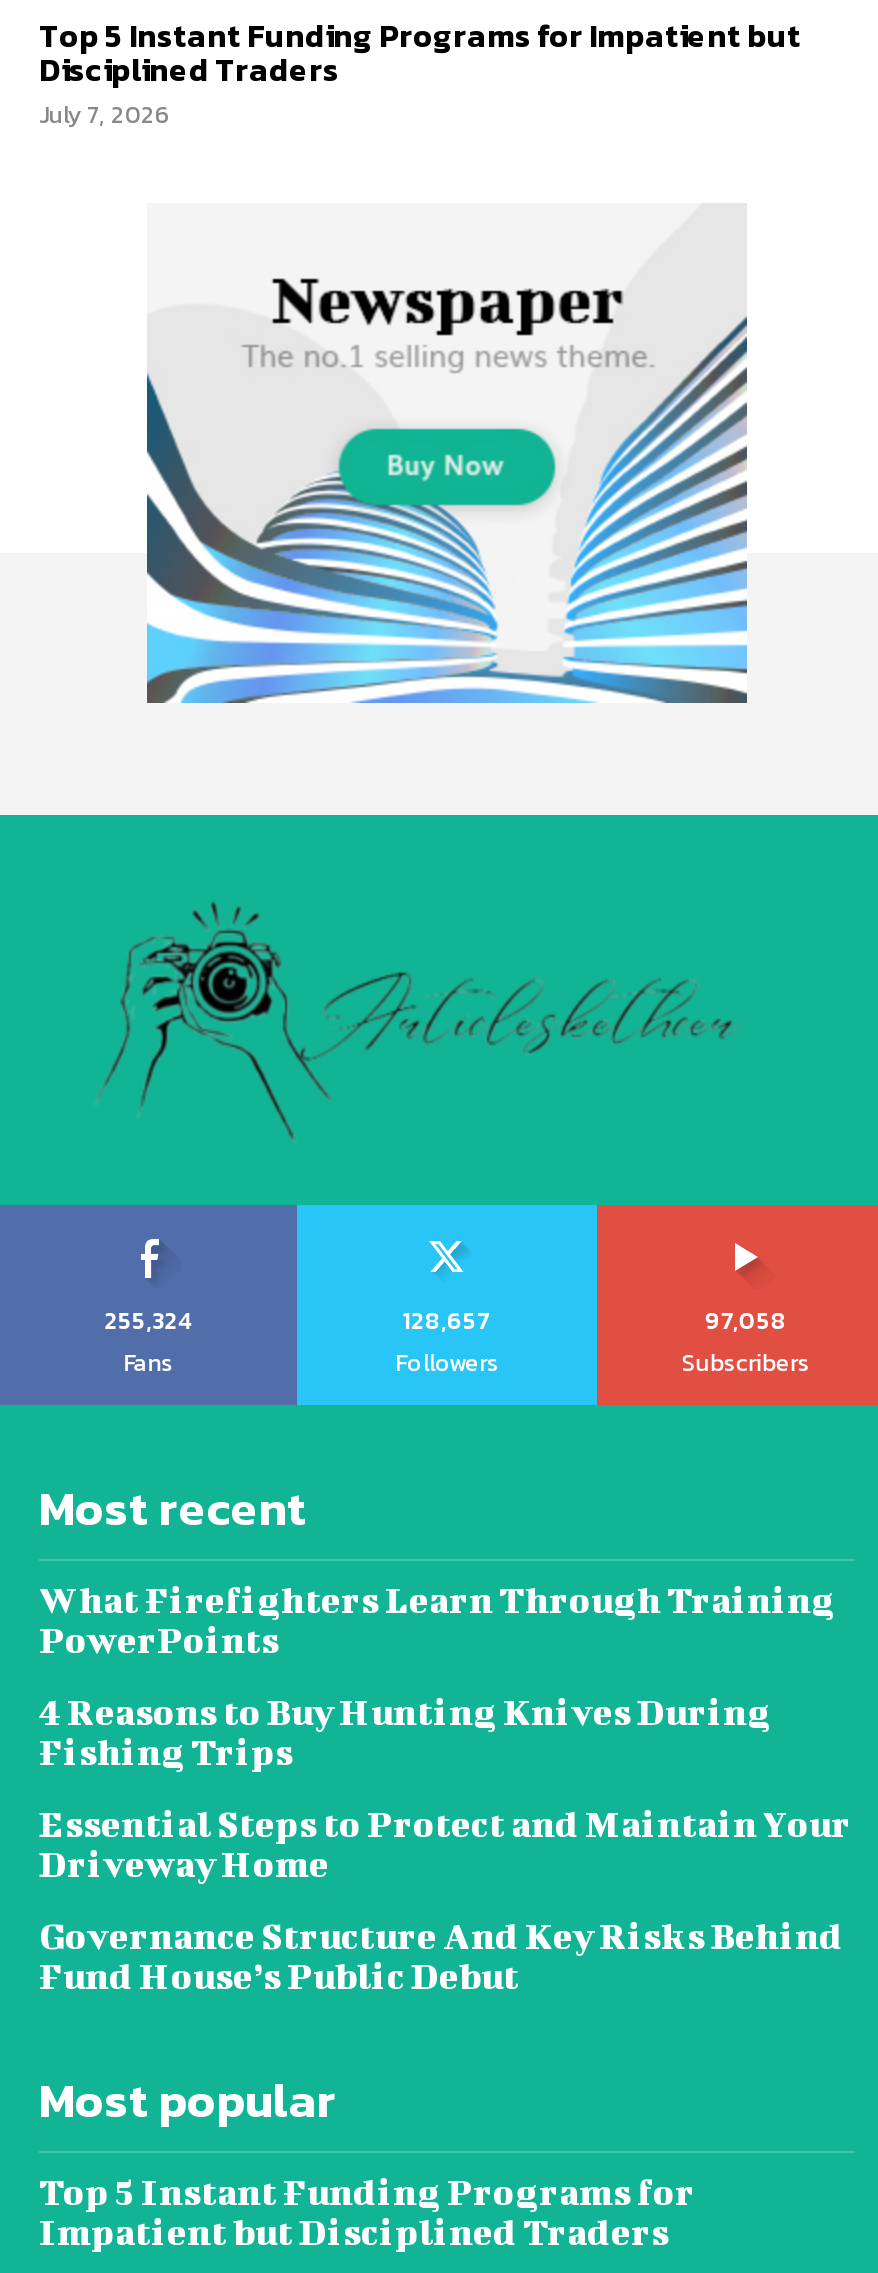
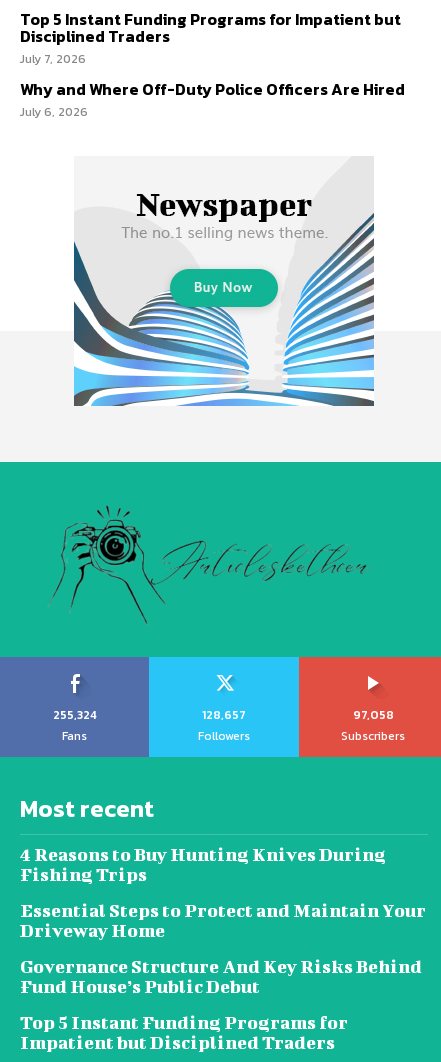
none -> [20,77,405,121] Why and Where Off-Duty Police Officers Are Hired | July 6, 2026
moved [147,329,753,705] -> [74,219,377,407]: [image]
moved [119,905,287,1047] -> [60,507,144,578]: [image]
moved [39,1303,810,1543] -> [20,706,405,826]: 255,324 | Fans | 128,657 | Followers | 97,058 | Subscribers | Most recent
[39,1579,835,1661] What Firefighters Learn Through Training | PowerPoints -> none
[39,2065,337,2135] Most popular -> none

